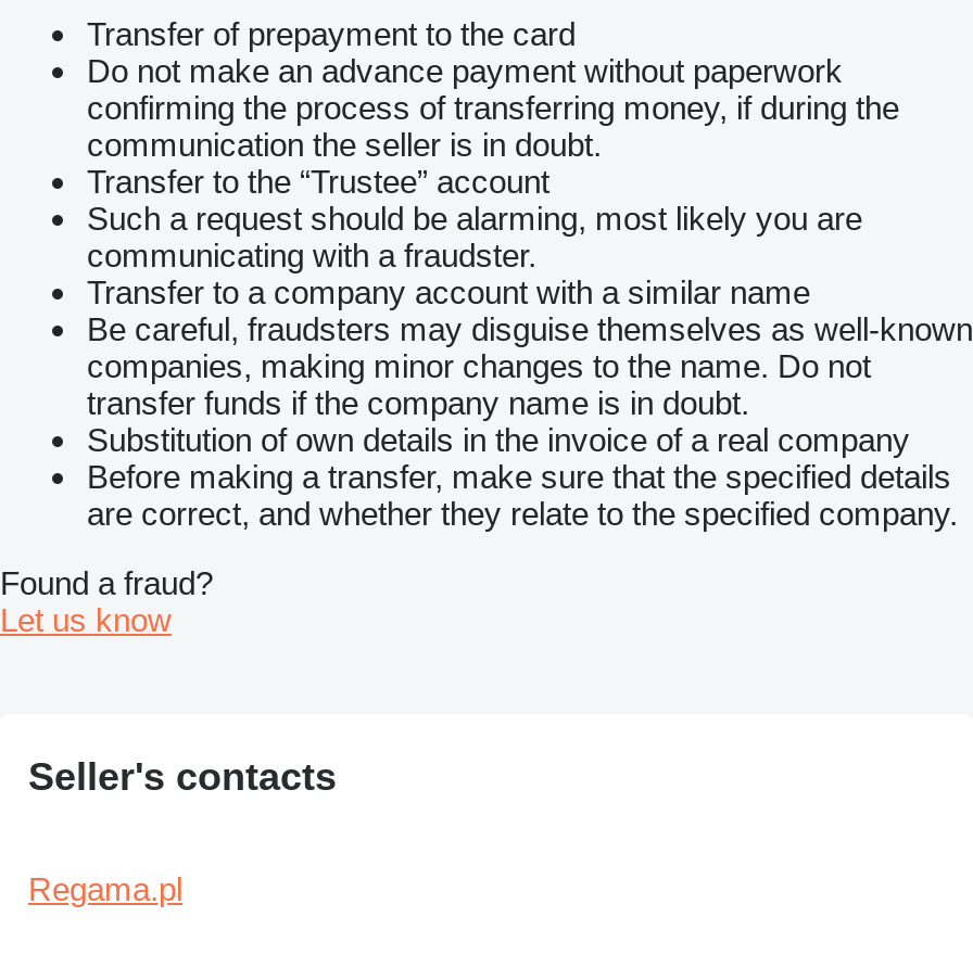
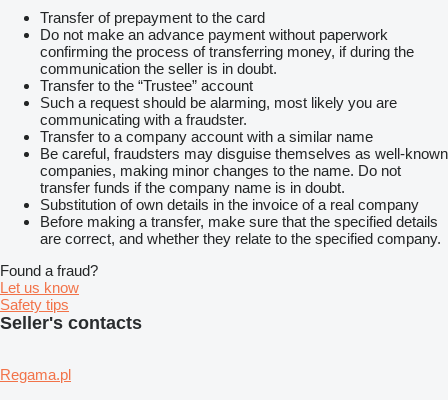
none -> [0,296,69,313] Safety tips

